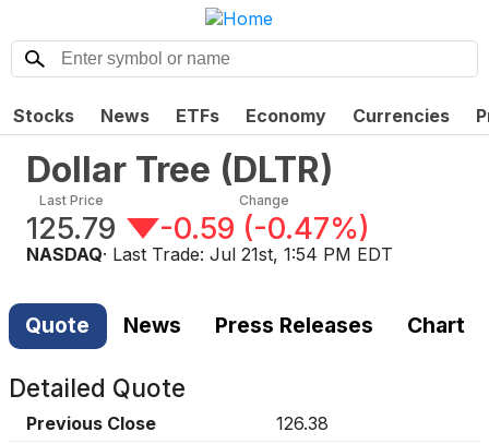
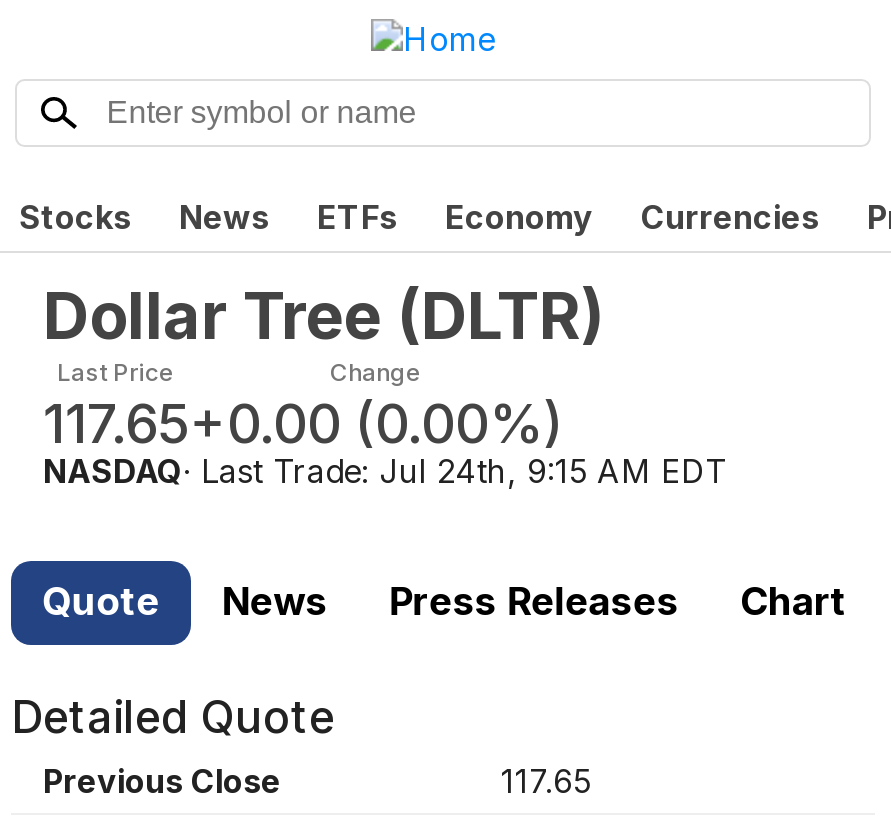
[26,210,116,246] 125.79 -> [43,390,189,456] 117.65
[159,210,370,246] -0.59 (-0.47%) -> [189,390,563,456] +0.00 (0.00%)
[26,243,393,265] NASDAQ · Last Trade: Jul 21st, 1:54 PM EDT -> [43,450,727,490] NASDAQ · Last Trade: Jul 24th, 9:15 AM EDT
[276,412,329,434] 126.38 -> [501,761,591,801] 117.65

